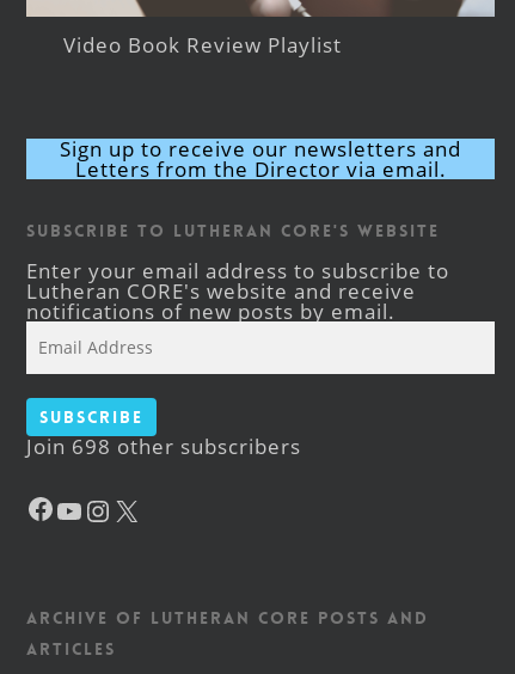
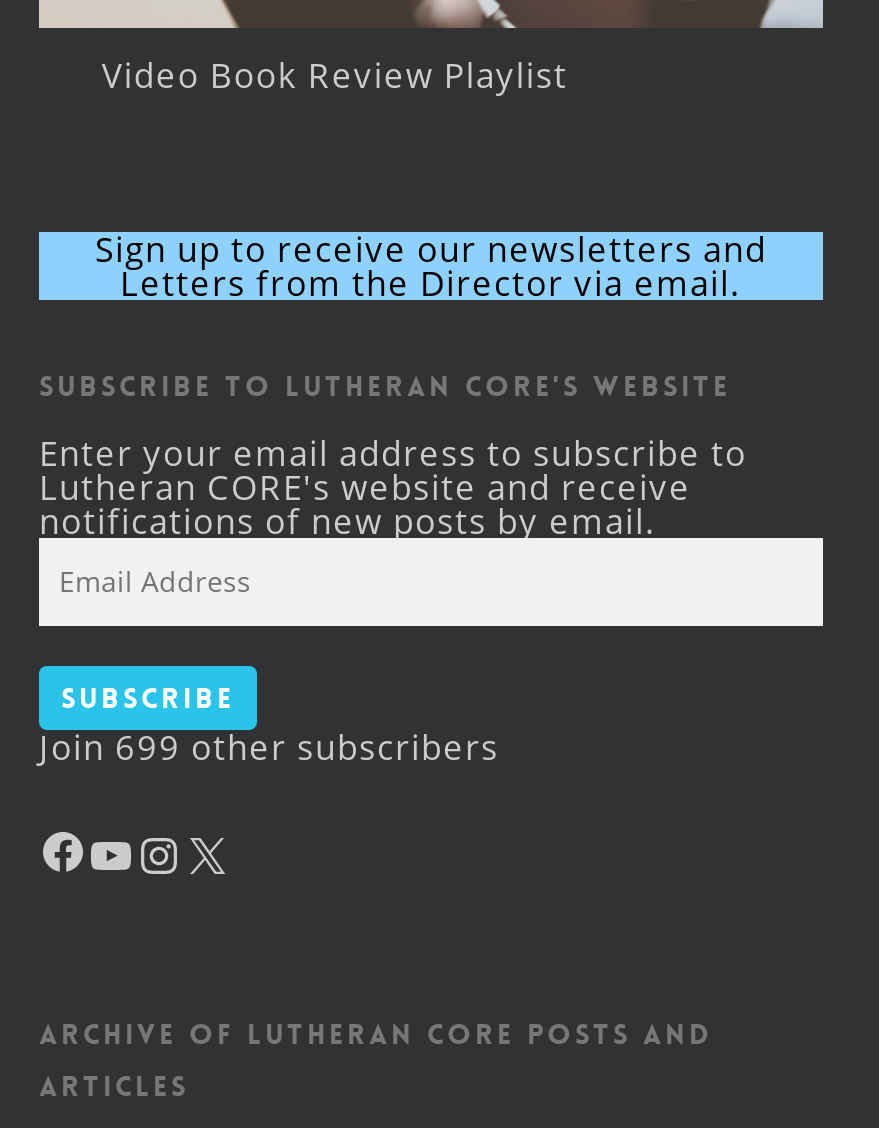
[26,433,301,460] Join 698 other subscribers -> [39,725,499,771] Join 699 other subscribers

